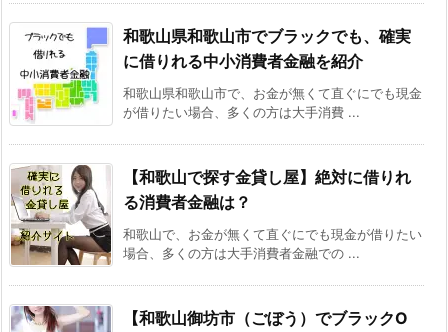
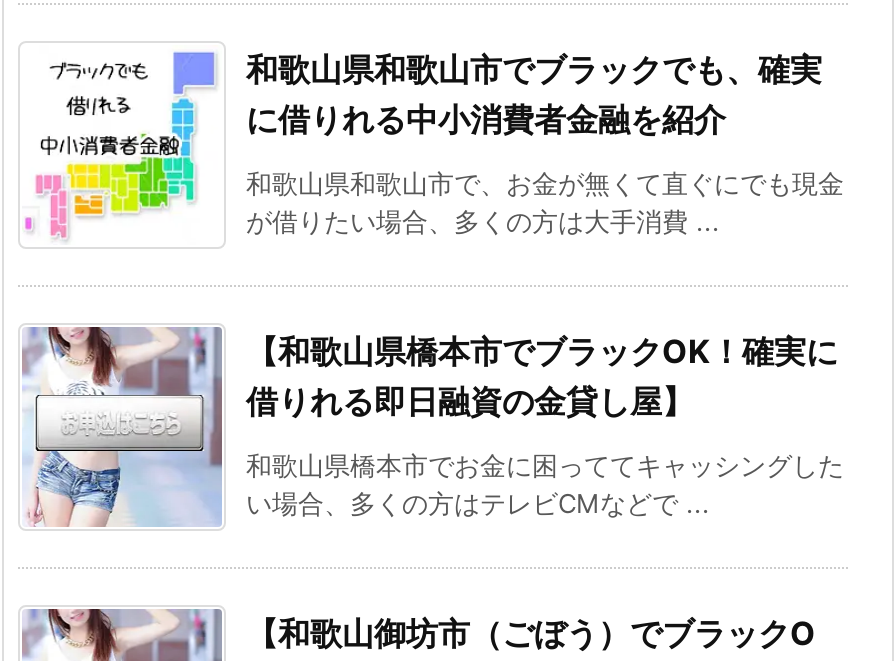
[10,164,411,266] [image] | 【和歌山で探す金貸し屋】絶対に借りれ | る消費者金融は？ -> [22,325,838,527] [image] | 【和歌山県橋本市でブラックOK！確実に | 借りれる即日融資の金貸し屋】
[123,226,422,261] 和歌山で、お金が無くて直ぐにでも現金が借りたい | 場合、多くの方は大手消費者金融での ... -> [246,449,844,519] 和歌山県橋本市でお金に困っててキャッシングした | い場合、多くの方はテレビCMなどで ...

